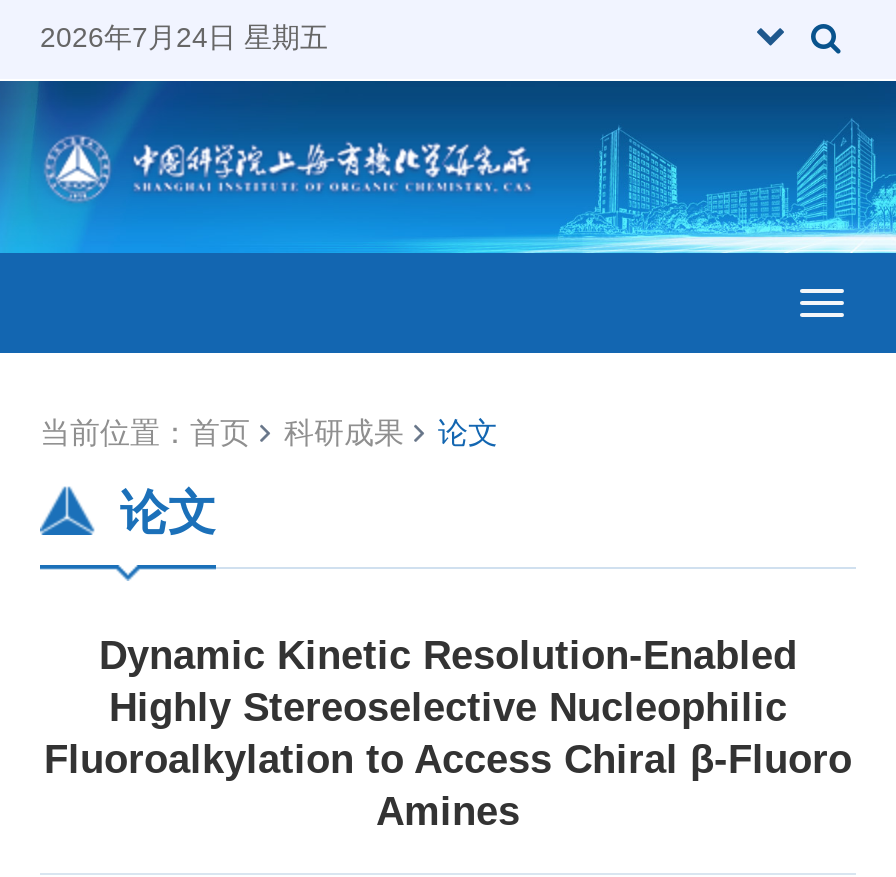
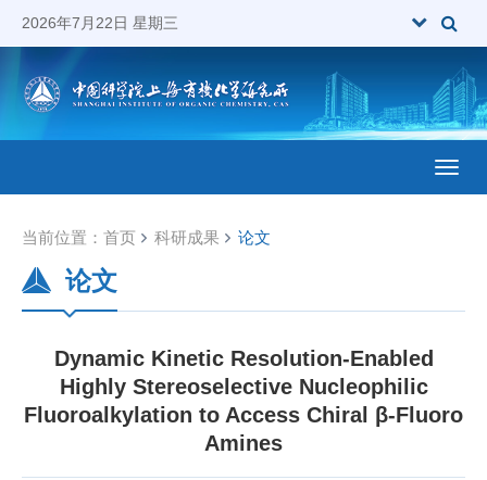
[40,21,328,53] 2026年7月24日 星期五 -> [22,14,178,31] 2026年7月22日 星期三

